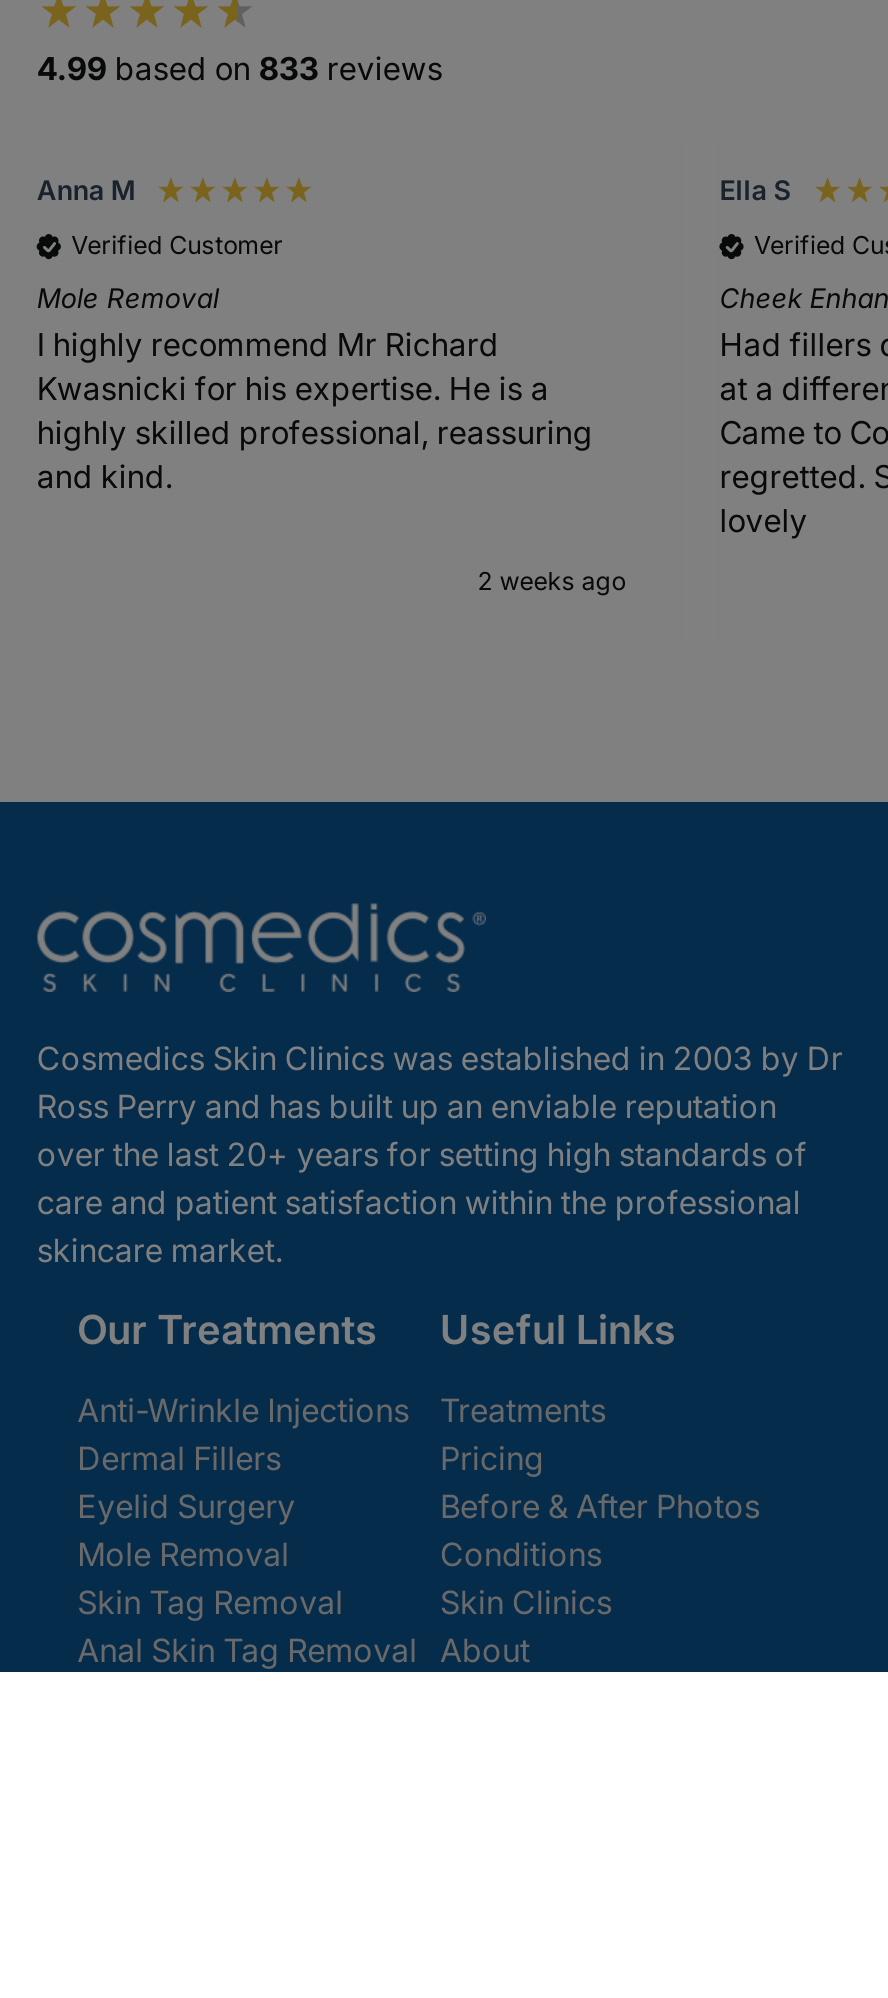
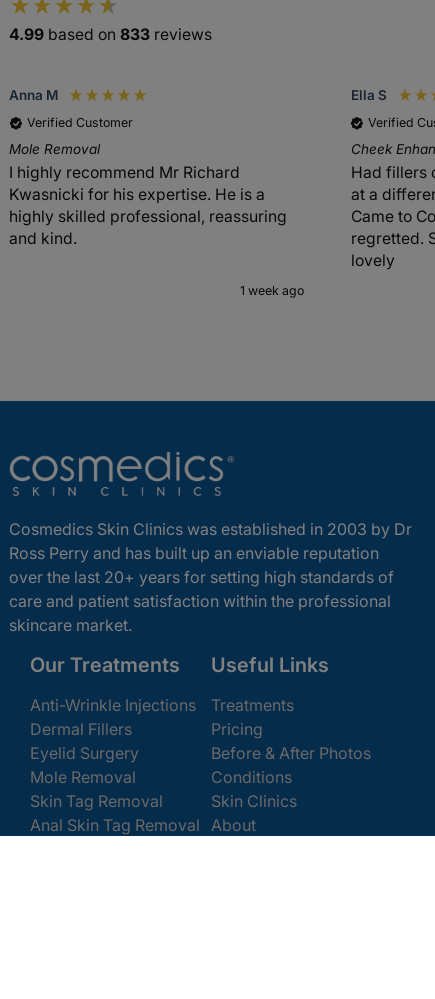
[477,566,625,596] 2 weeks ago -> [240,283,304,298] 1 week ago

